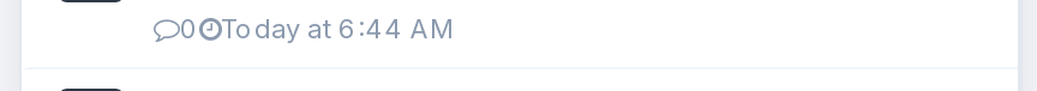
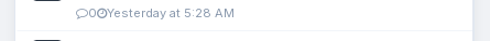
[221,12,454,45] Today at 6:44 AM -> [107,5,235,20] Yesterday at 5:28 AM

